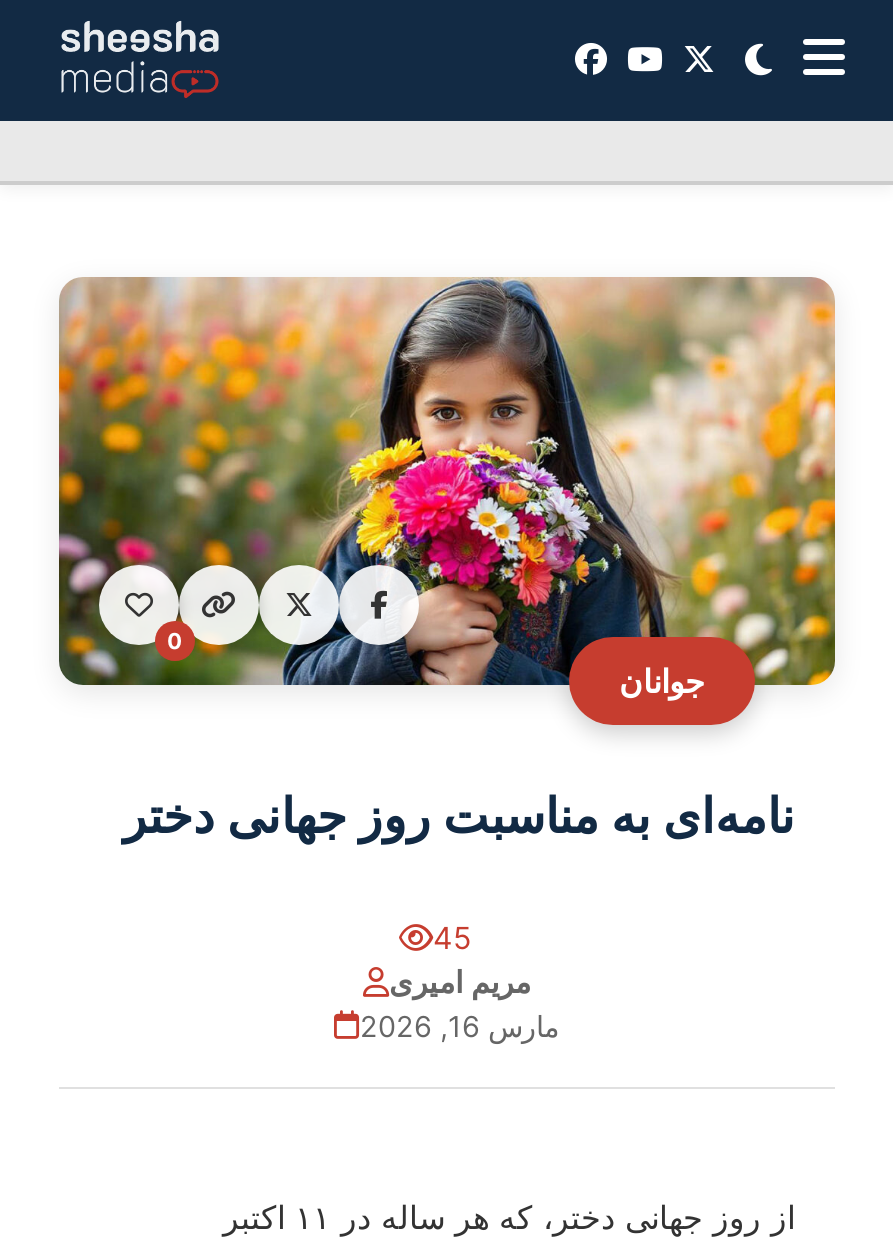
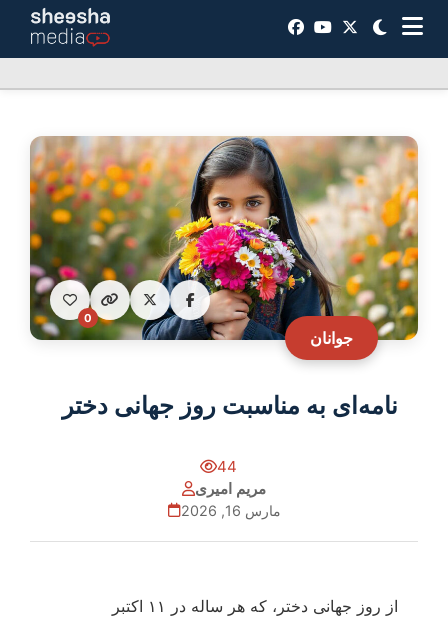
[433,919,471,957] 45 -> [216,457,236,476] 44

